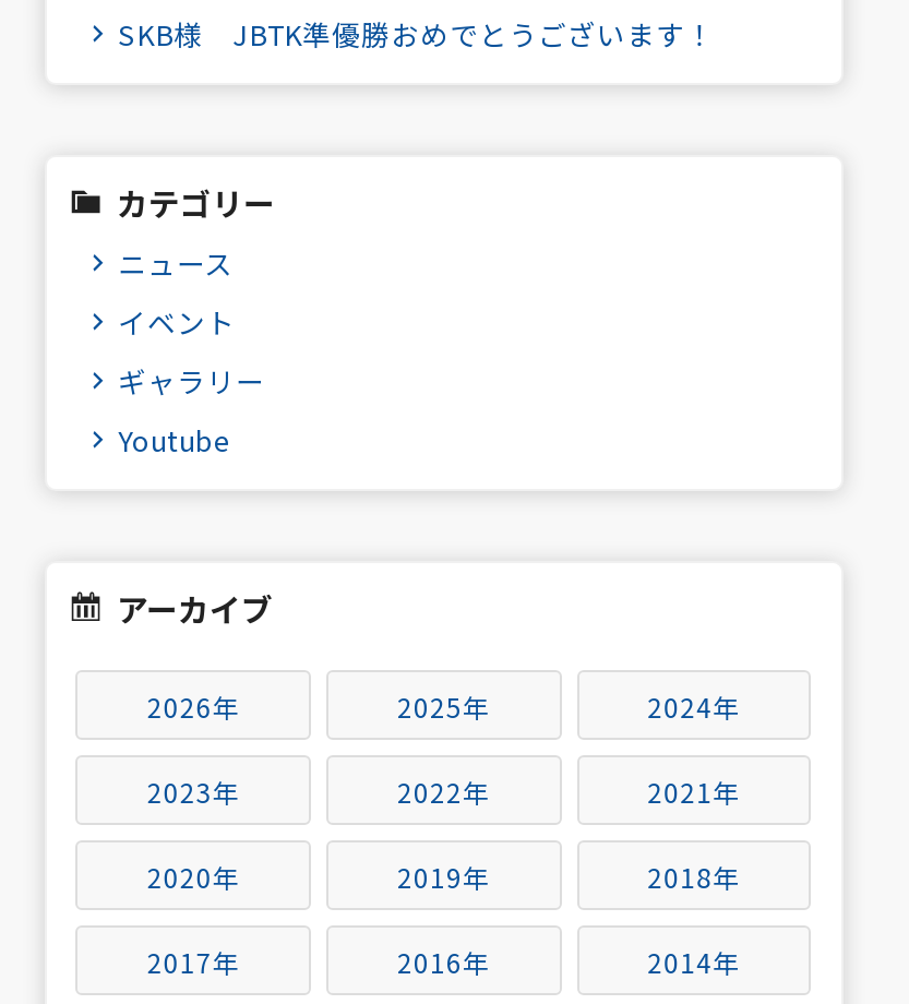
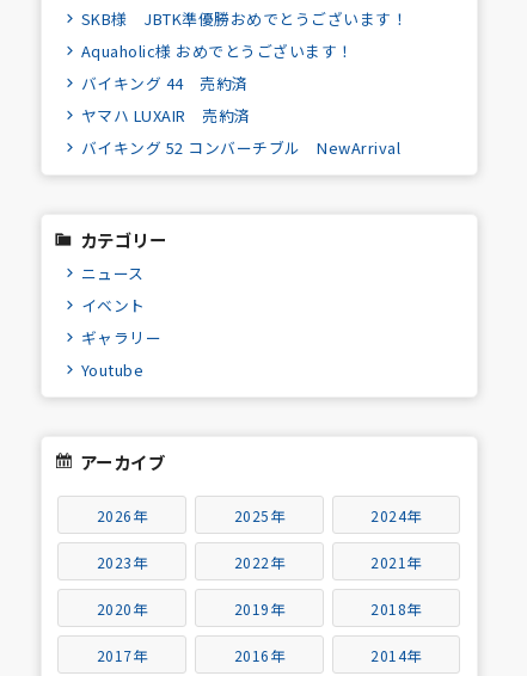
none -> [81,39,400,158] Aquaholic様 おめでとうございます！ | バイキング 44 売約済 | ヤマハ LUXAIR 売約済 | バイキング 52 コンバーチブル NewArrival

